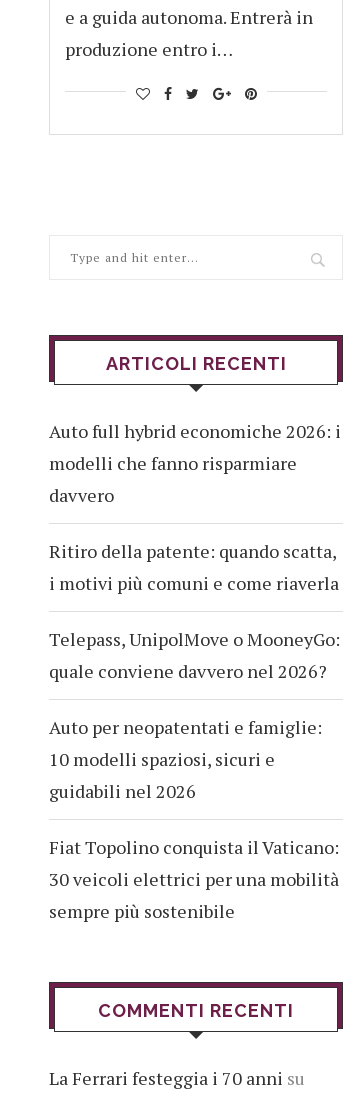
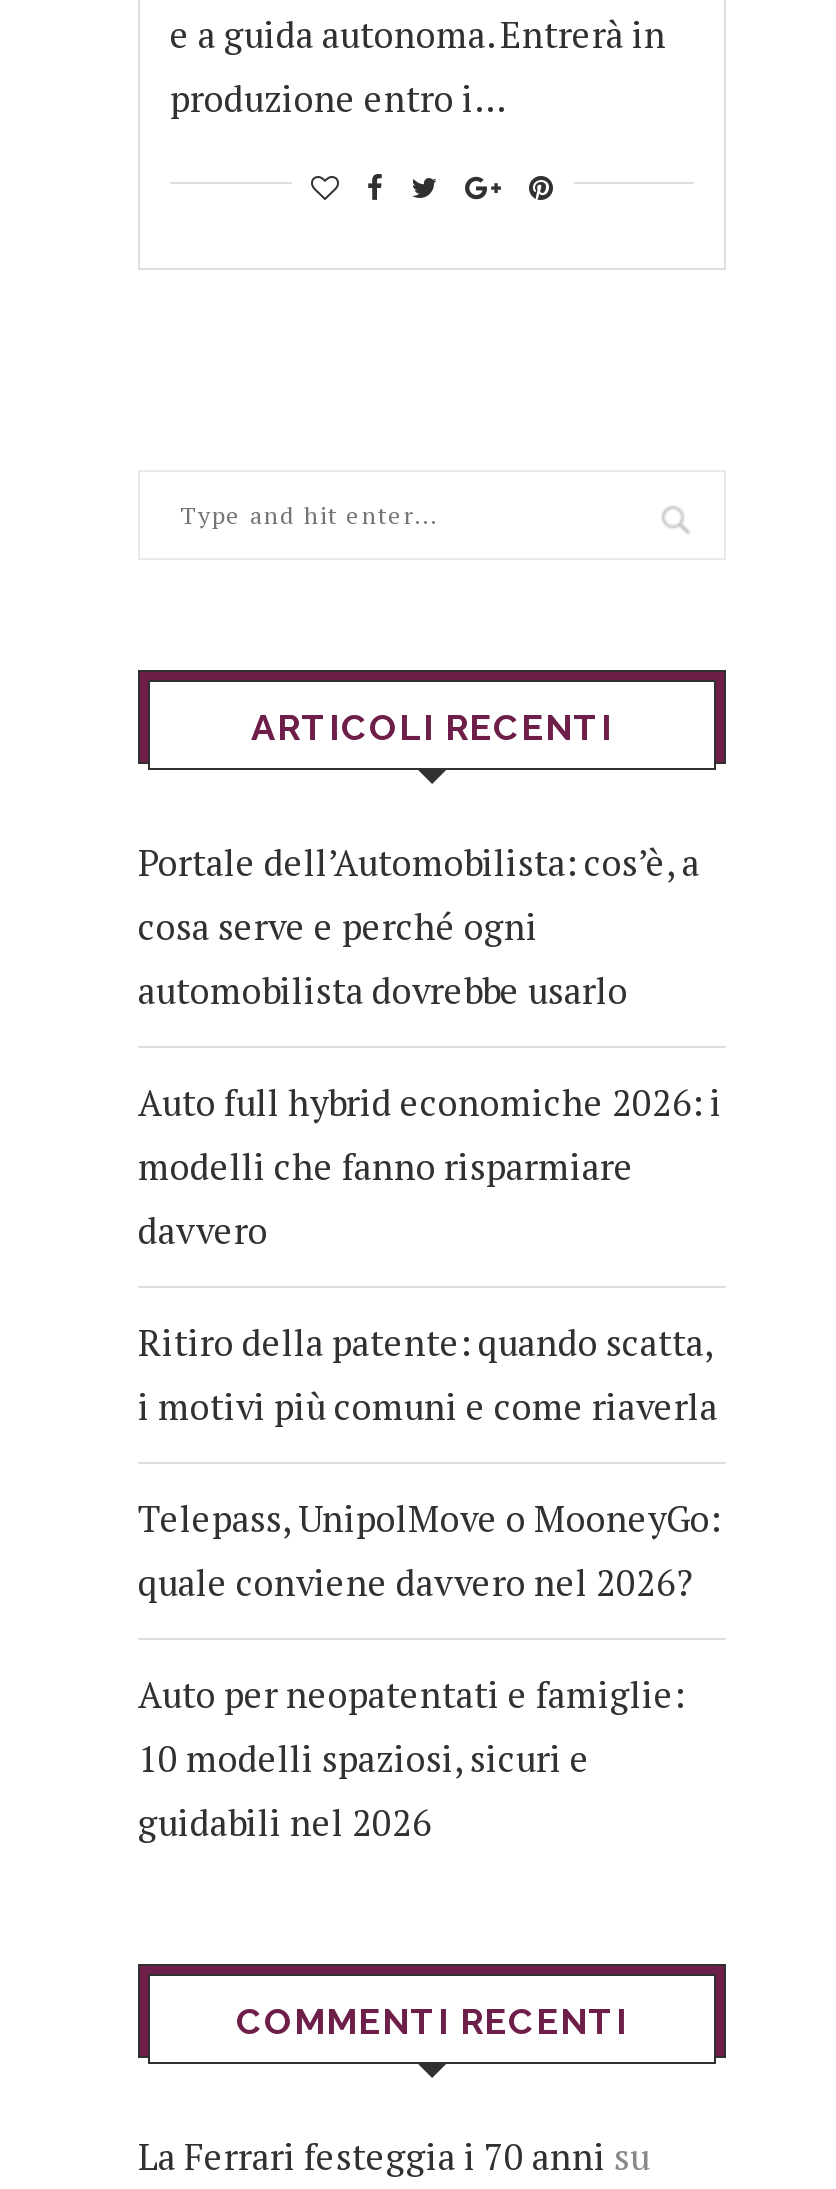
none -> [138,837,700,1013] Portale dell’Automobilista: cos’è, a | cosa serve e perché ogni | automobilista dovrebbe usarlo
moved [49,419,341,803] -> [138,1077,722,1845]: Auto full hybrid economiche 2026: i | modelli che fanno risparmiare | davvero | ... | 10 modelli spaziosi, sicuri e | guidabili nel 2026
[49,835,339,923] Fiat Topolino conquista il Vaticano: | 30 veicoli elettrici per una mobilità | sempre più sostenibile -> none

